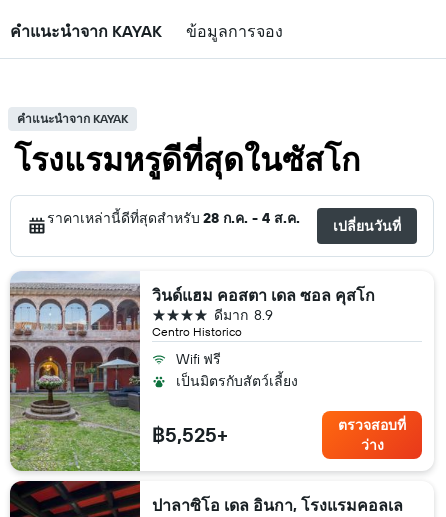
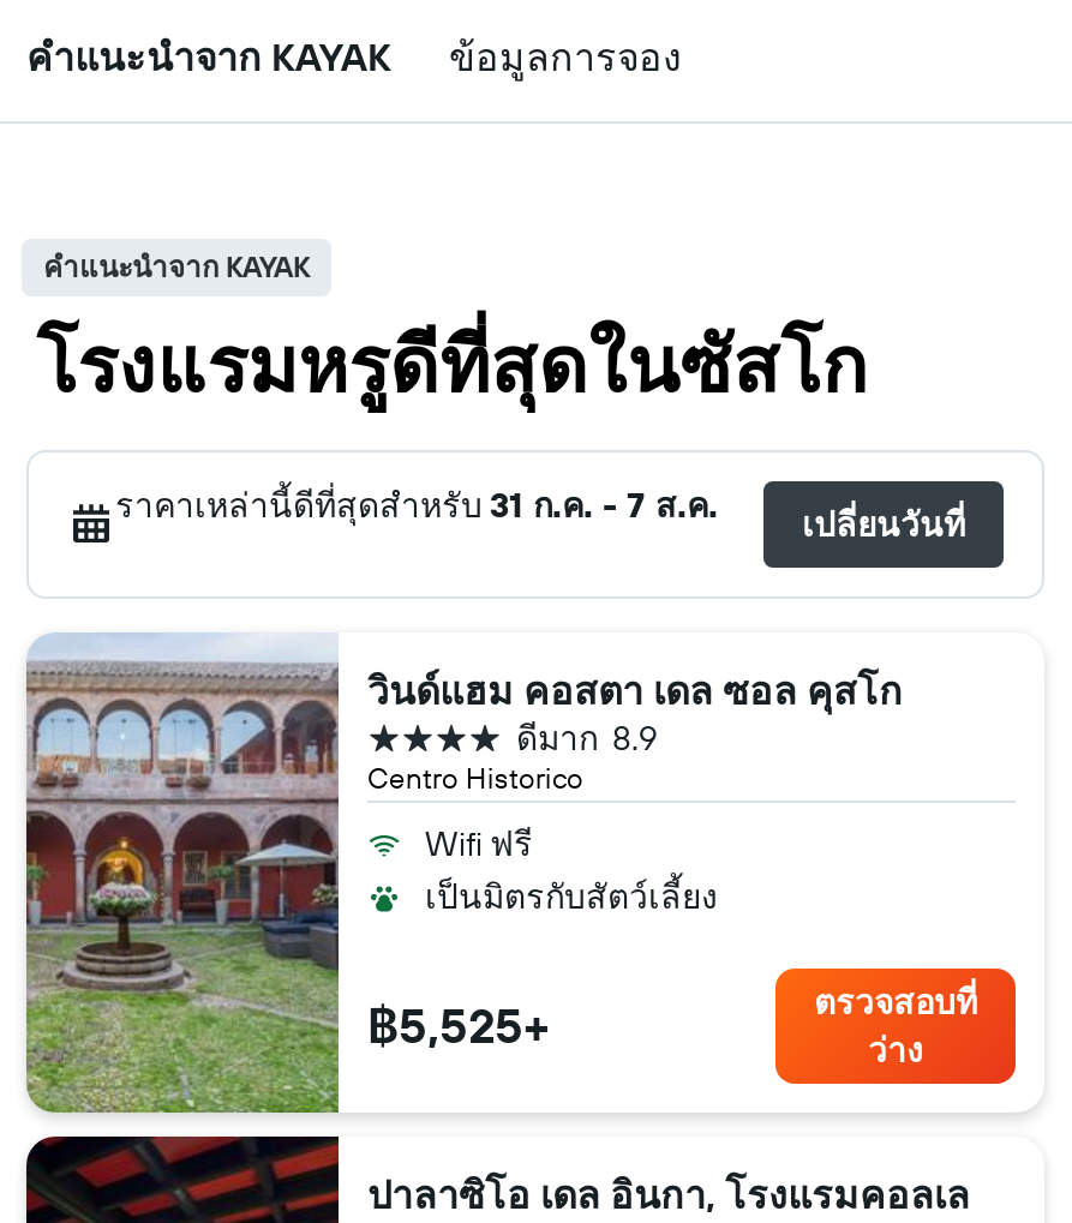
[47,209,300,227] ราคาเหล่านี้ดีที่สุดสำหรับ28 ก.ค. - 4 ส.ค. -> [115,484,718,527] ราคาเหล่านี้ดีที่สุดสำหรับ31 ก.ค. - 7 ส.ค.

